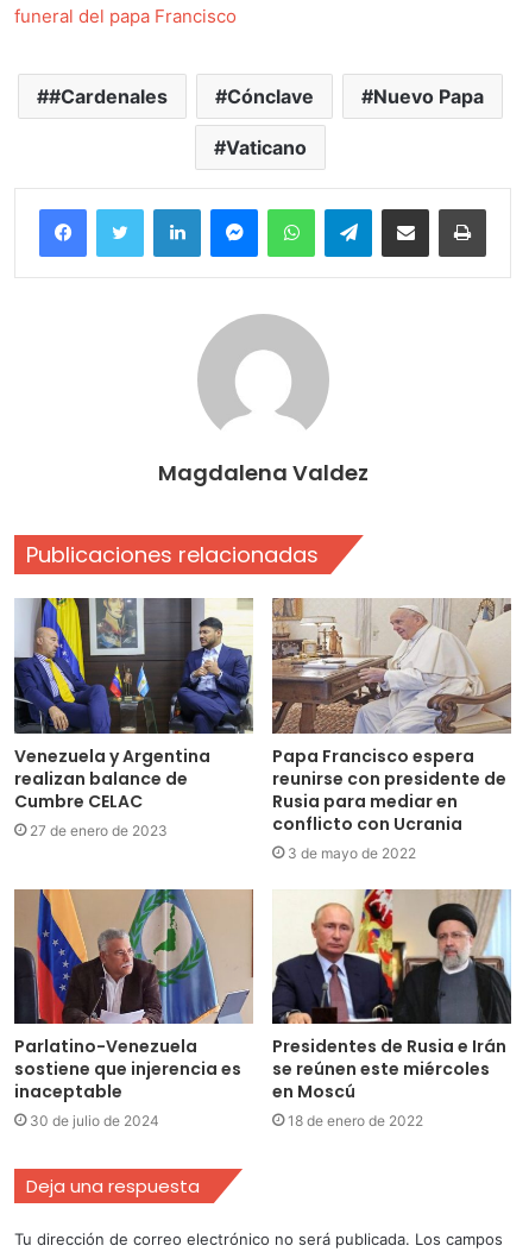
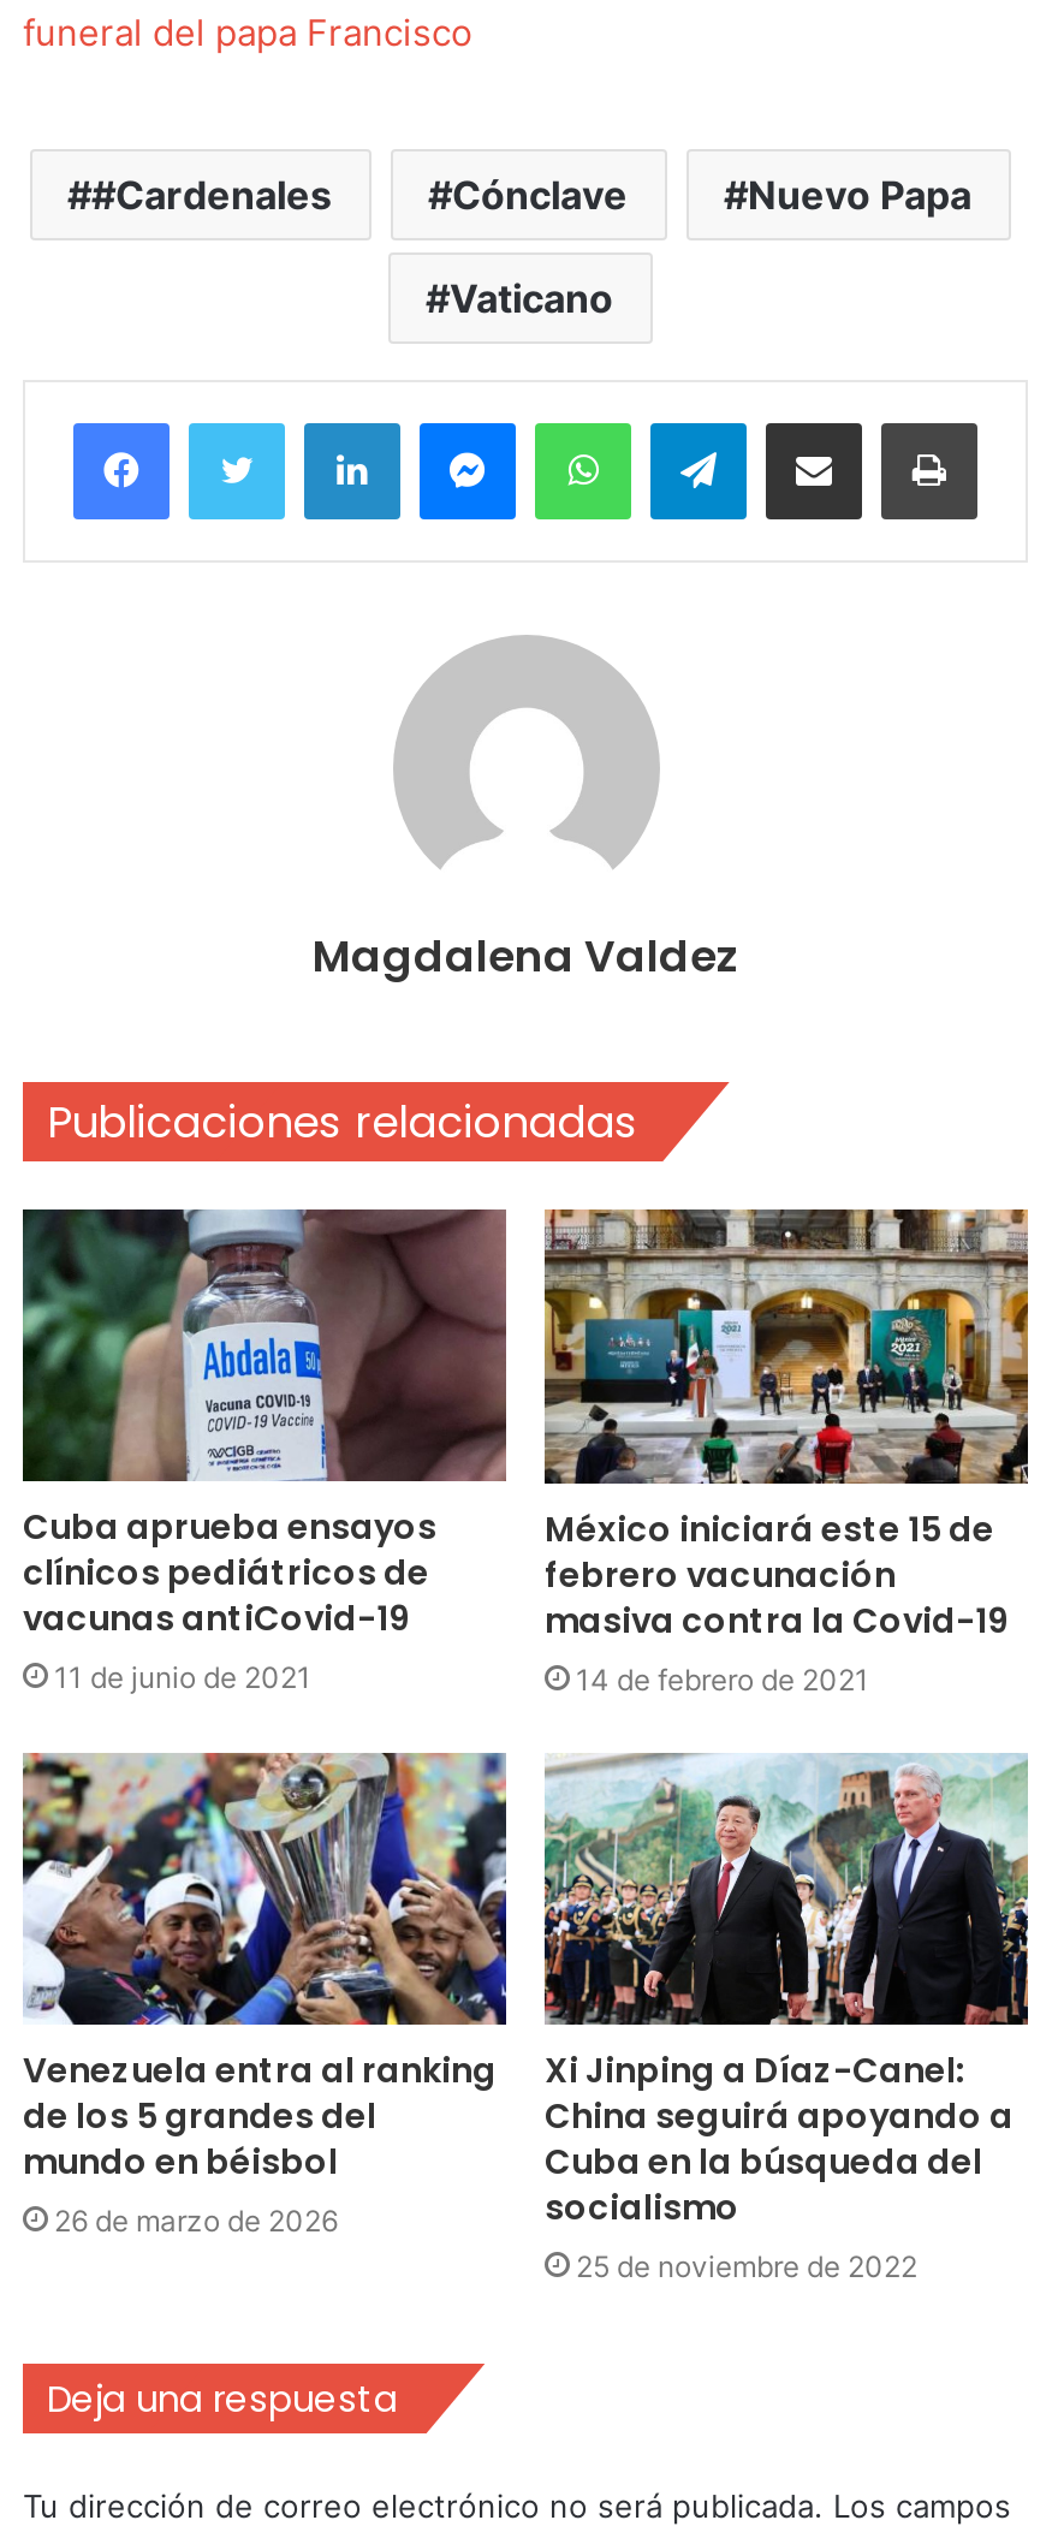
[14,597,253,839] [image] | Venezuela y Argentina | realizan balance de | Cumbre CELAC | 27 de enero de 2023 -> [20,1207,509,1696] [image] | Cuba aprueba ensayos | clínicos pediátricos de | vacunas antiCovid-19 | 11 de junio de 2021
[271,598,512,862] [image] | Papa Francisco espera | reunirse con presidente de | Rusia para mediar en | conflicto con Ucrania | 3 de mayo de 2022 -> [542,1207,1030,1697] [image] | México iniciará este 15 de | febrero vacunación | masiva contra la Covid-19 | 14 de febrero de 2021
[13,867,254,1130] [image] | Parlatino-Venezuela | sostiene que injerencia es | inaceptable | 30 de julio de 2024 -> [20,1751,509,2239] [image] | Venezuela entra al ranking | de los 5 grandes del | mundo en béisbol | 26 de marzo de 2026
[271,868,512,1130] [image] | Presidentes de Rusia e Irán | se reúnen este miércoles | en Moscú | 18 de enero de 2022 -> [542,1753,1030,2284] [image] | Xi Jinping a Díaz-Canel: | China seguirá apoyando a | Cuba en la búsqueda del | socialismo | 25 de noviembre de 2022

